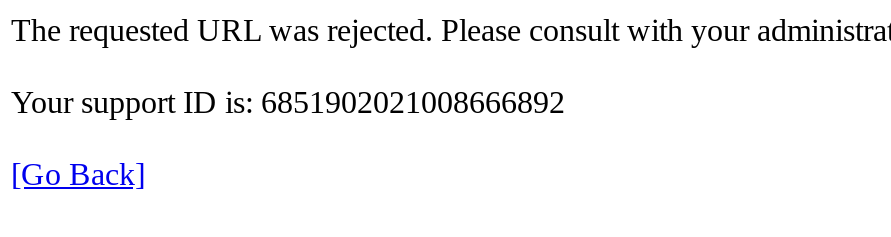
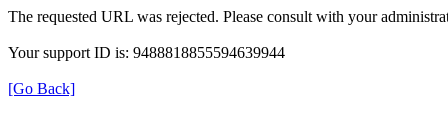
[11,85,565,119] Your support ID is: 6851902021008666892 -> [8,44,285,61] Your support ID is: 9488818855594639944

